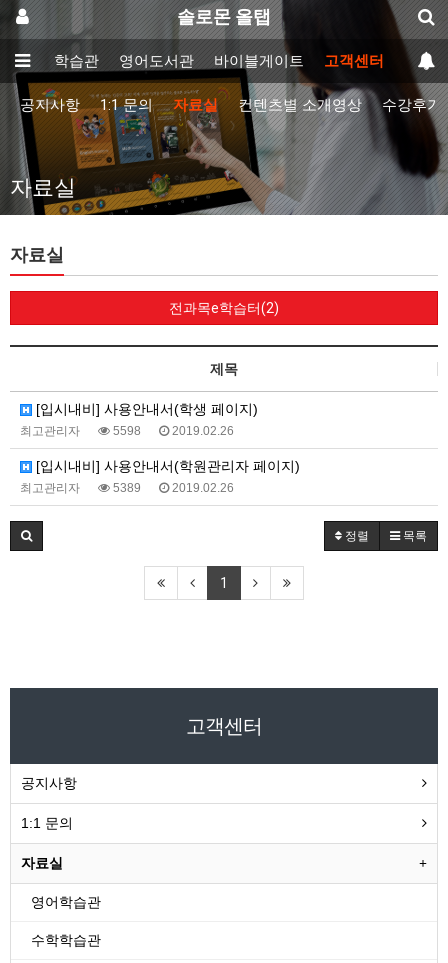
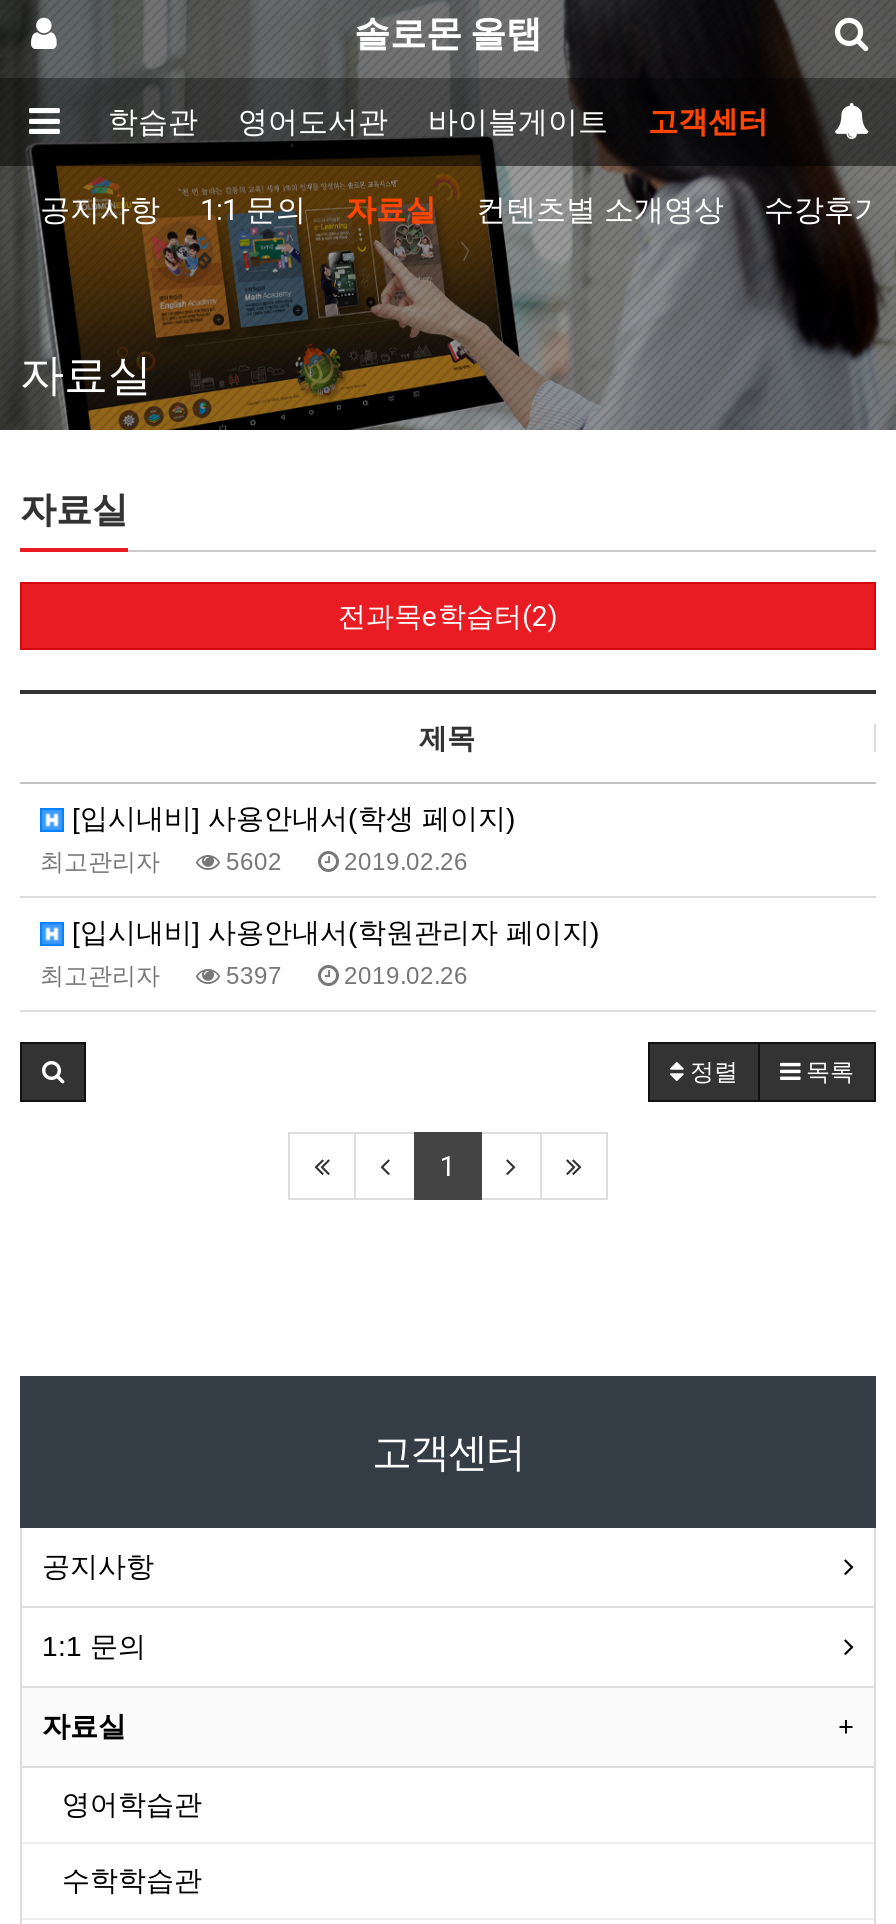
[110,424,234,438] 5598 2019.02.26 -> [220,848,468,876] 5602 2019.02.26
[110,481,234,495] 5389 2019.02.26 -> [220,962,468,990] 5397 2019.02.26

